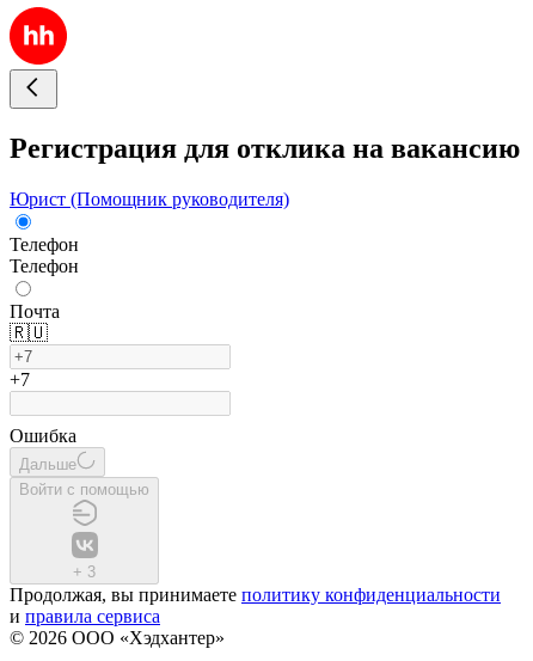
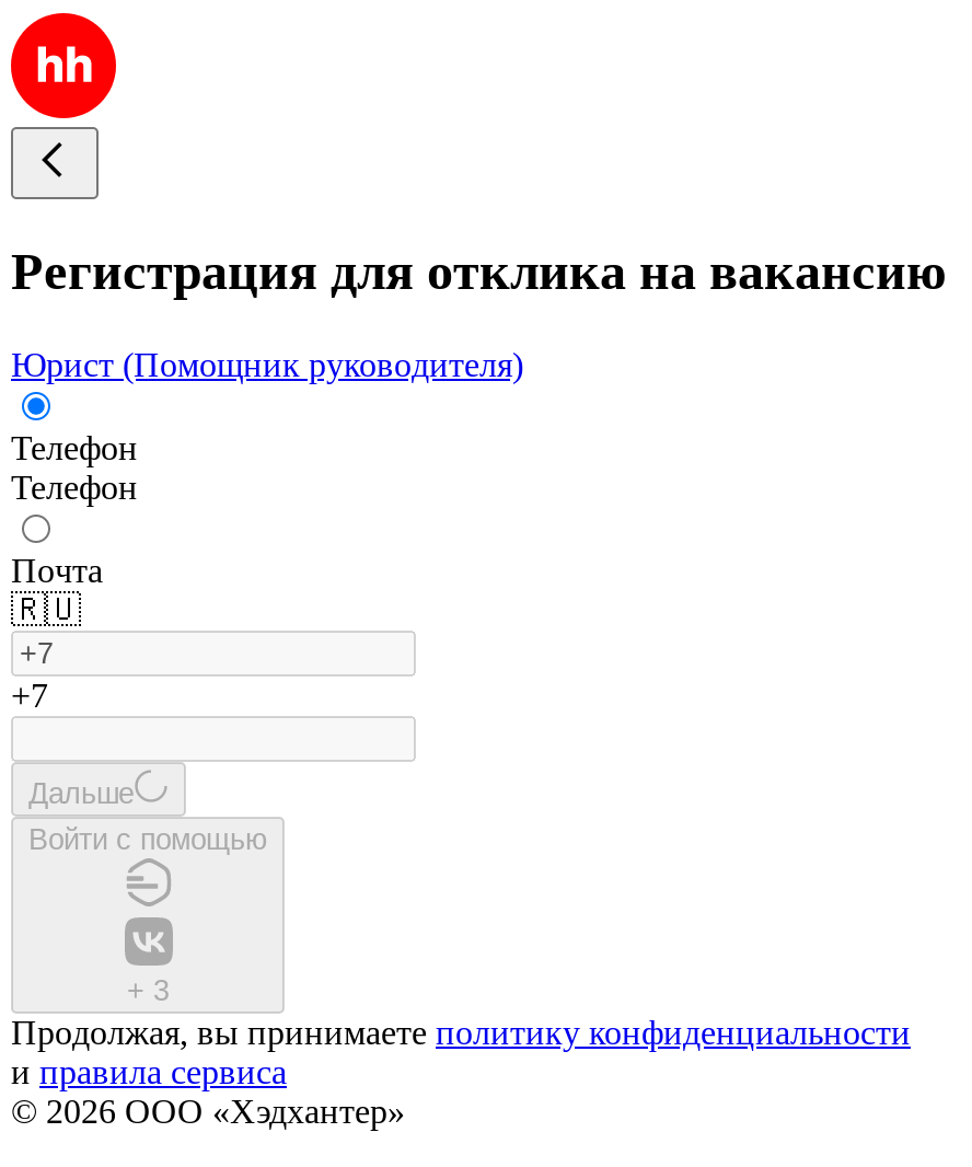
[10,425,76,446] Ошибка -> none

